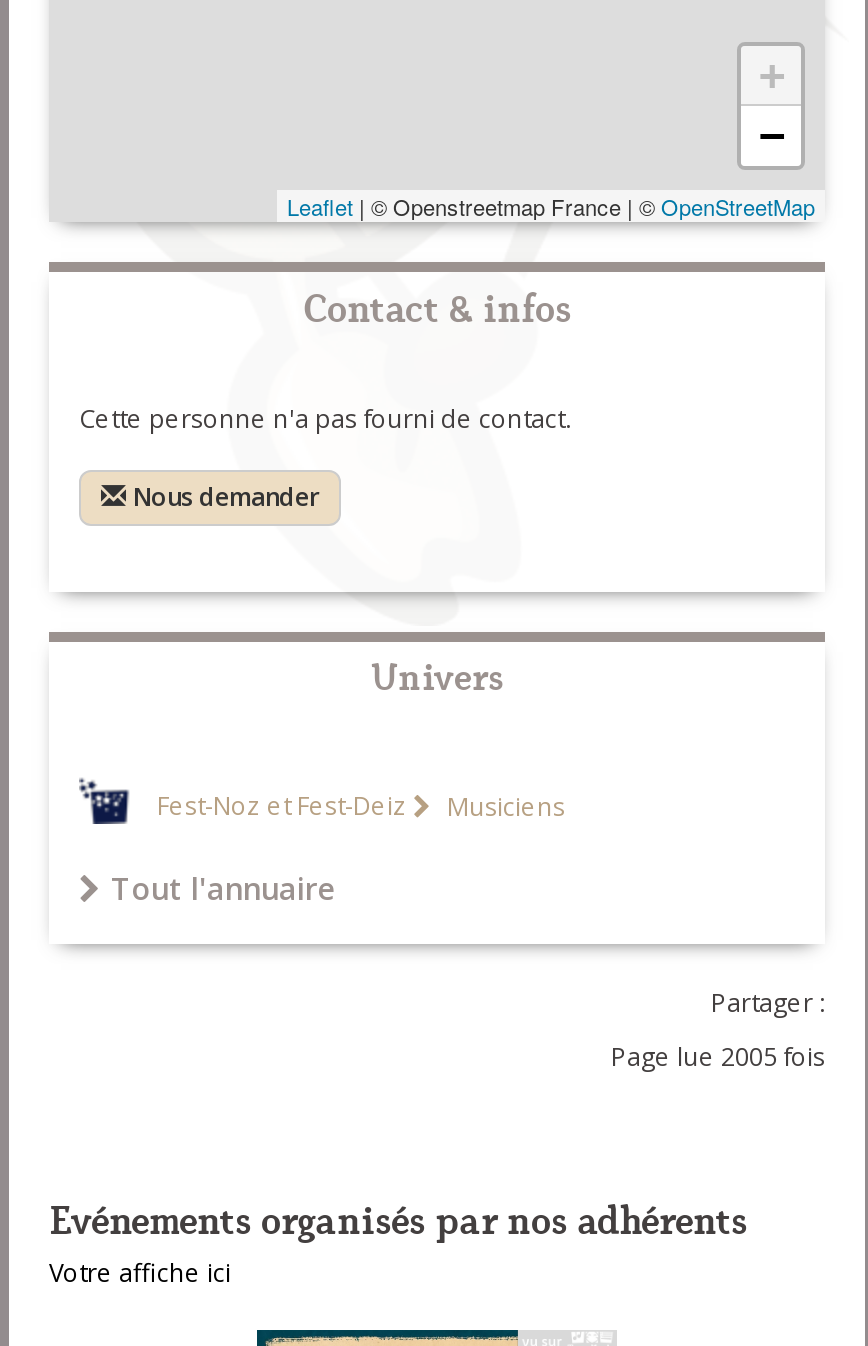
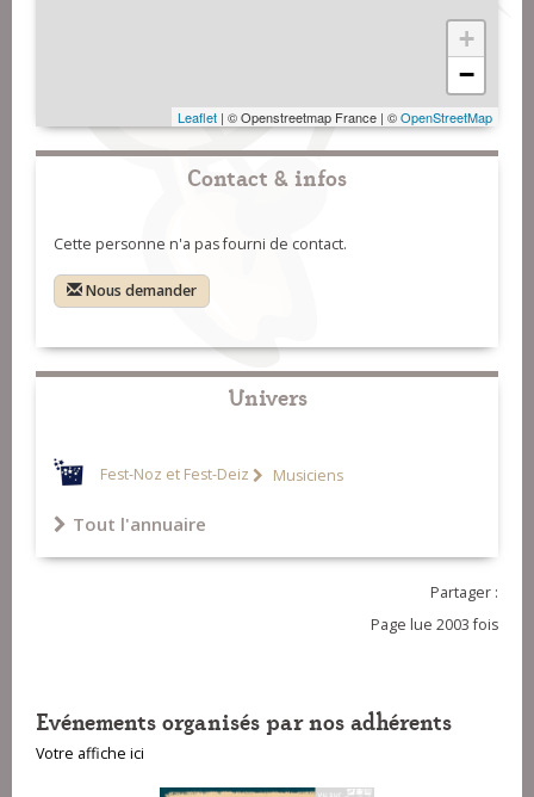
[611,1041,825,1075] Page lue 2005 fois -> [371,615,498,635] Page lue 2003 fois

